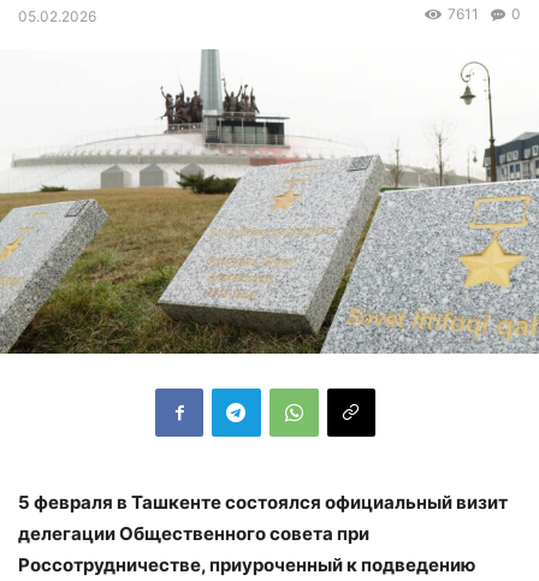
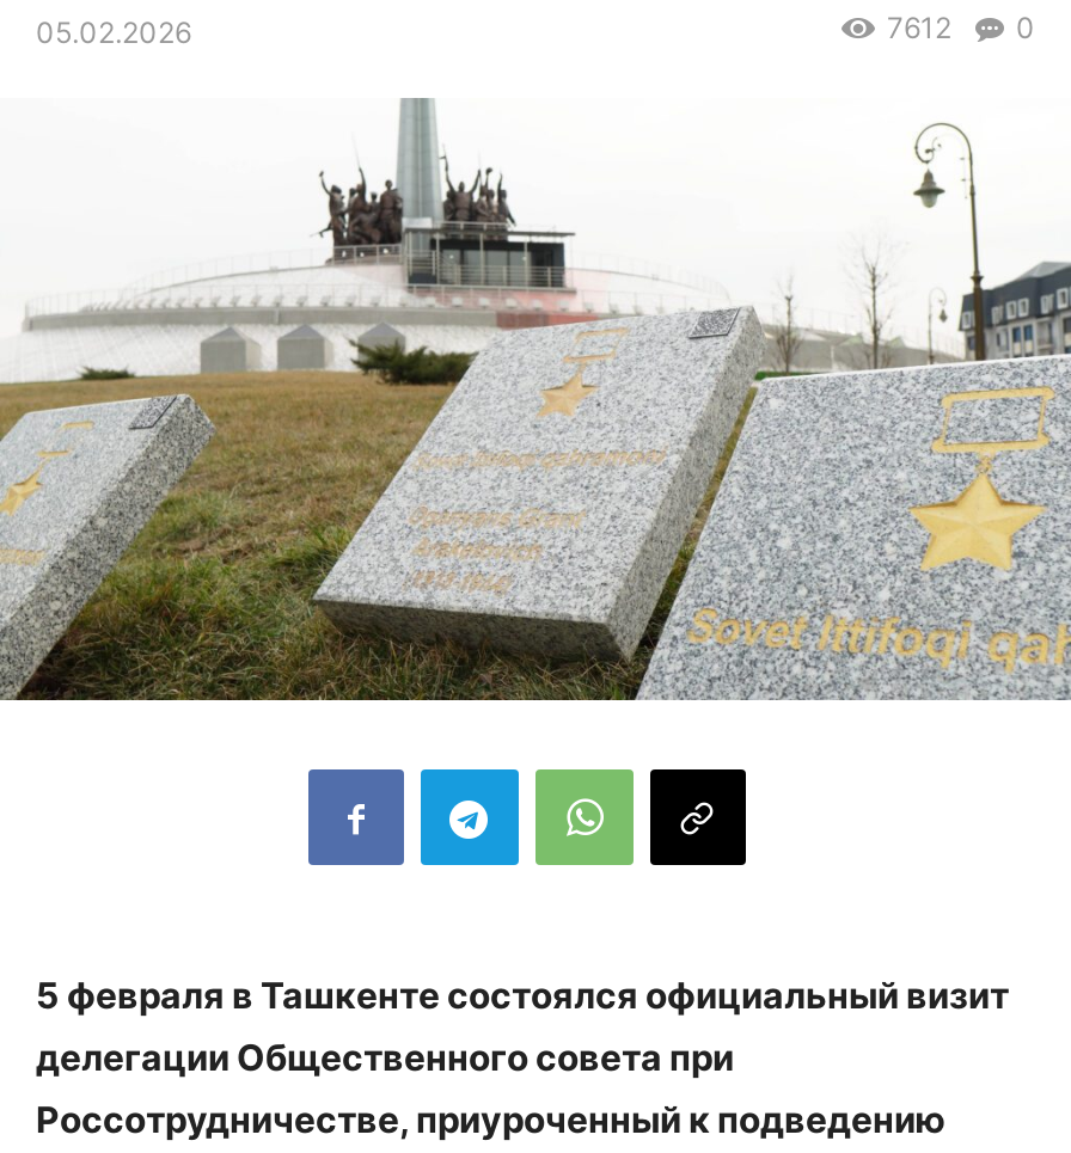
[448,5,521,23] 7611 0 -> [887,10,1035,45] 7612 0

